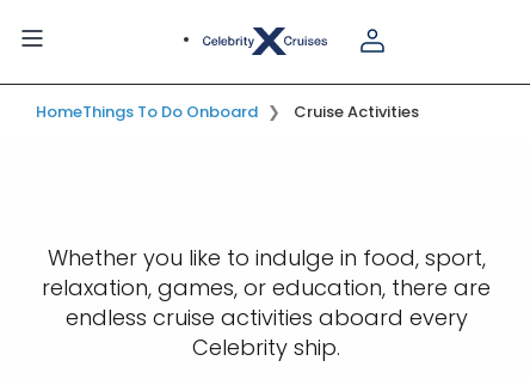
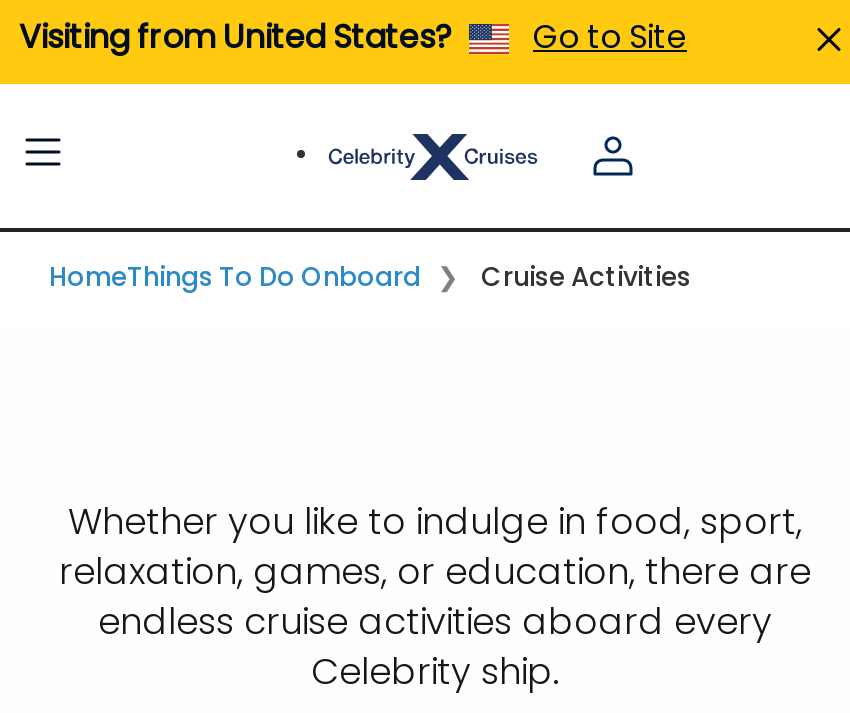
none -> [19,14,687,60] Visiting from United States? | Go to Site

